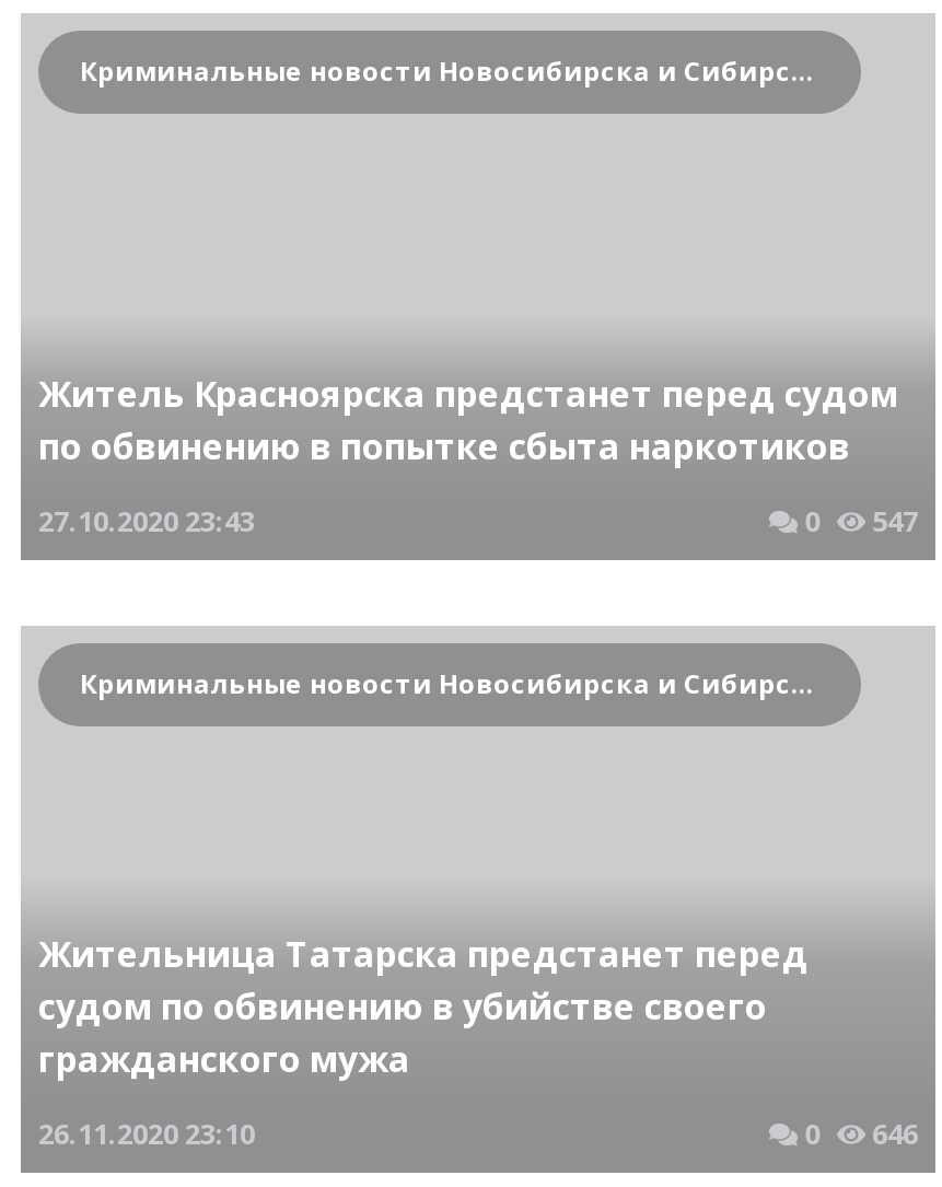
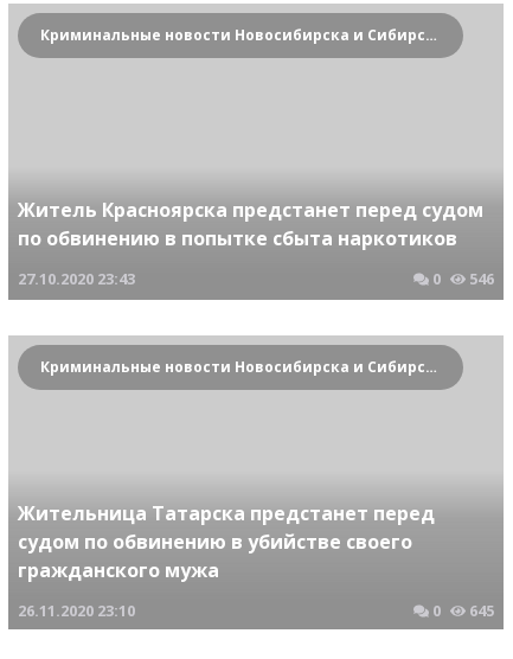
[798,501,918,540] 0 547 -> [429,268,494,289] 0 546
[798,1114,918,1153] 0 646 -> [429,600,494,621] 0 645

